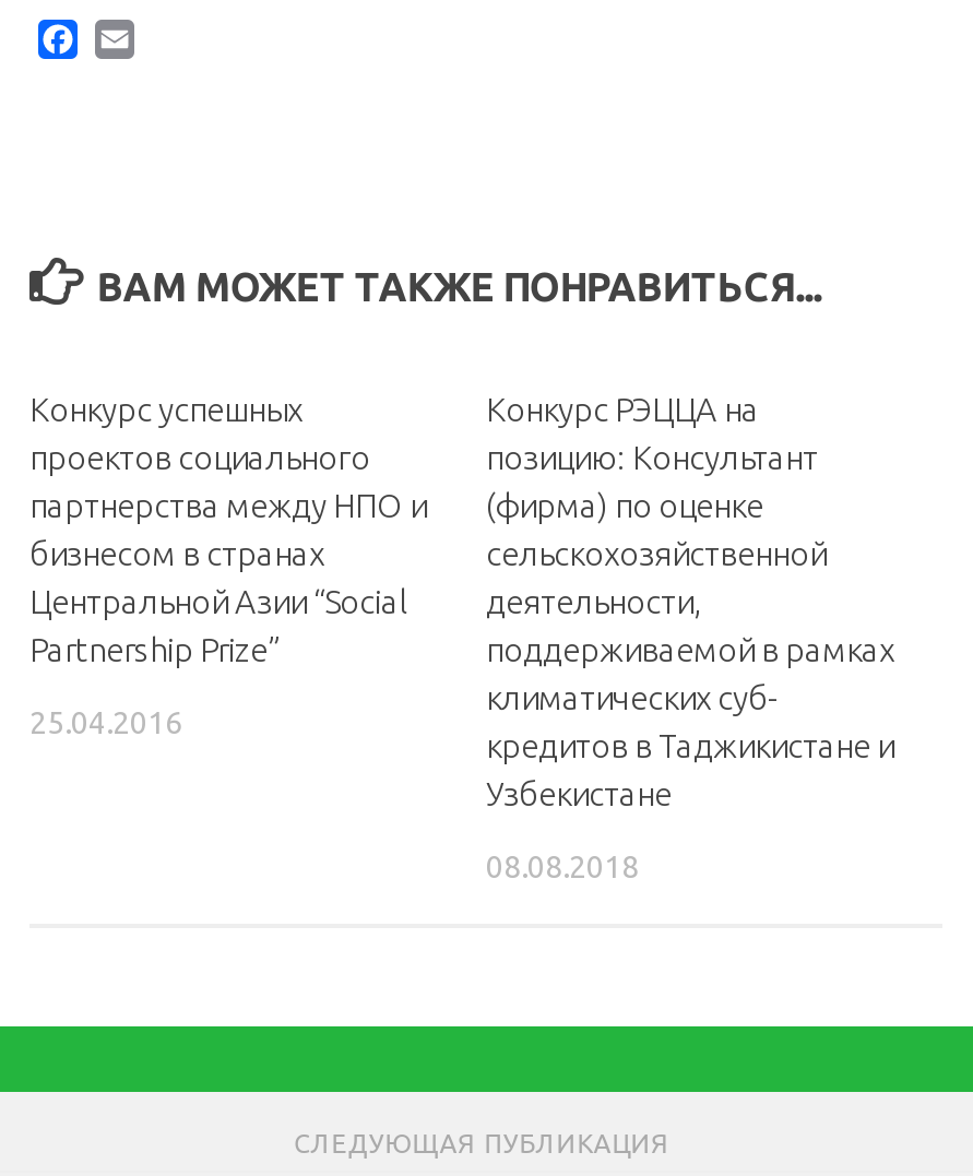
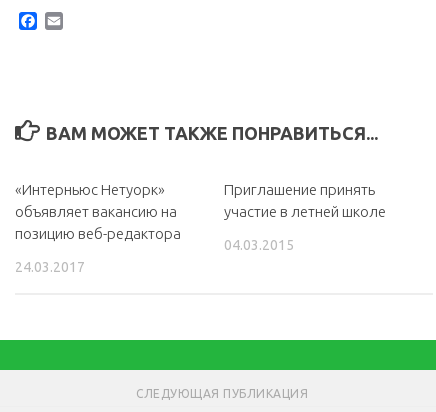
[29,390,427,667] Конкурс успешных | проектов социального | партнерства между НПО и | бизнесом в странах | Центральной Азии “Social | Partnership Prize” -> [15,181,181,242] «Интерньюс Нетуорк» | объявляет вакансию на | позицию веб-редактора
[486,390,894,811] Конкурс РЭЦЦА на | позицию: Консультант | (фирма) по оценке | сельскохозяйственной | деятельности, | поддерживаемой в рамках | климатических суб- | кредитов в Таджикистане и | Узбекистане -> [224,181,386,220] Приглашение принять | участие в летней школе
[29,704,182,739] 25.04.2016 -> [15,259,85,275] 24.03.2017
[486,848,639,883] 08.08.2018 -> [224,237,294,253] 04.03.2015

